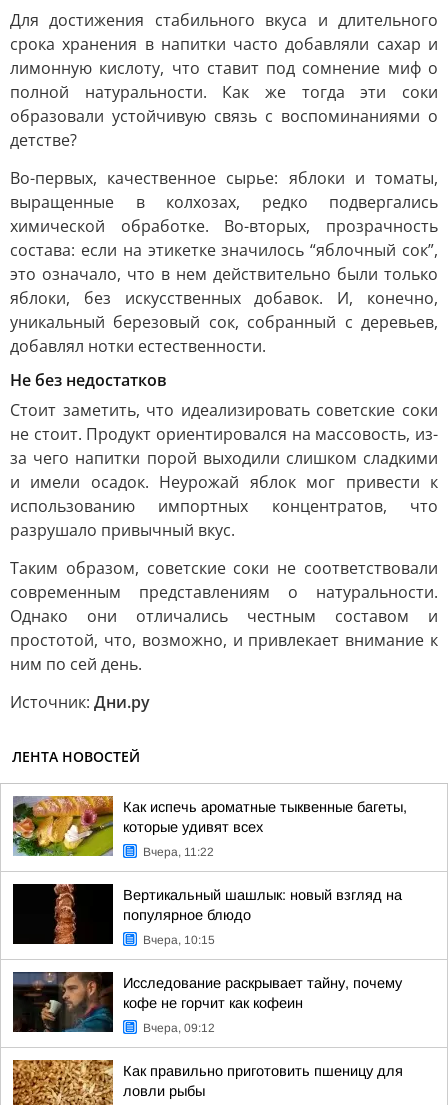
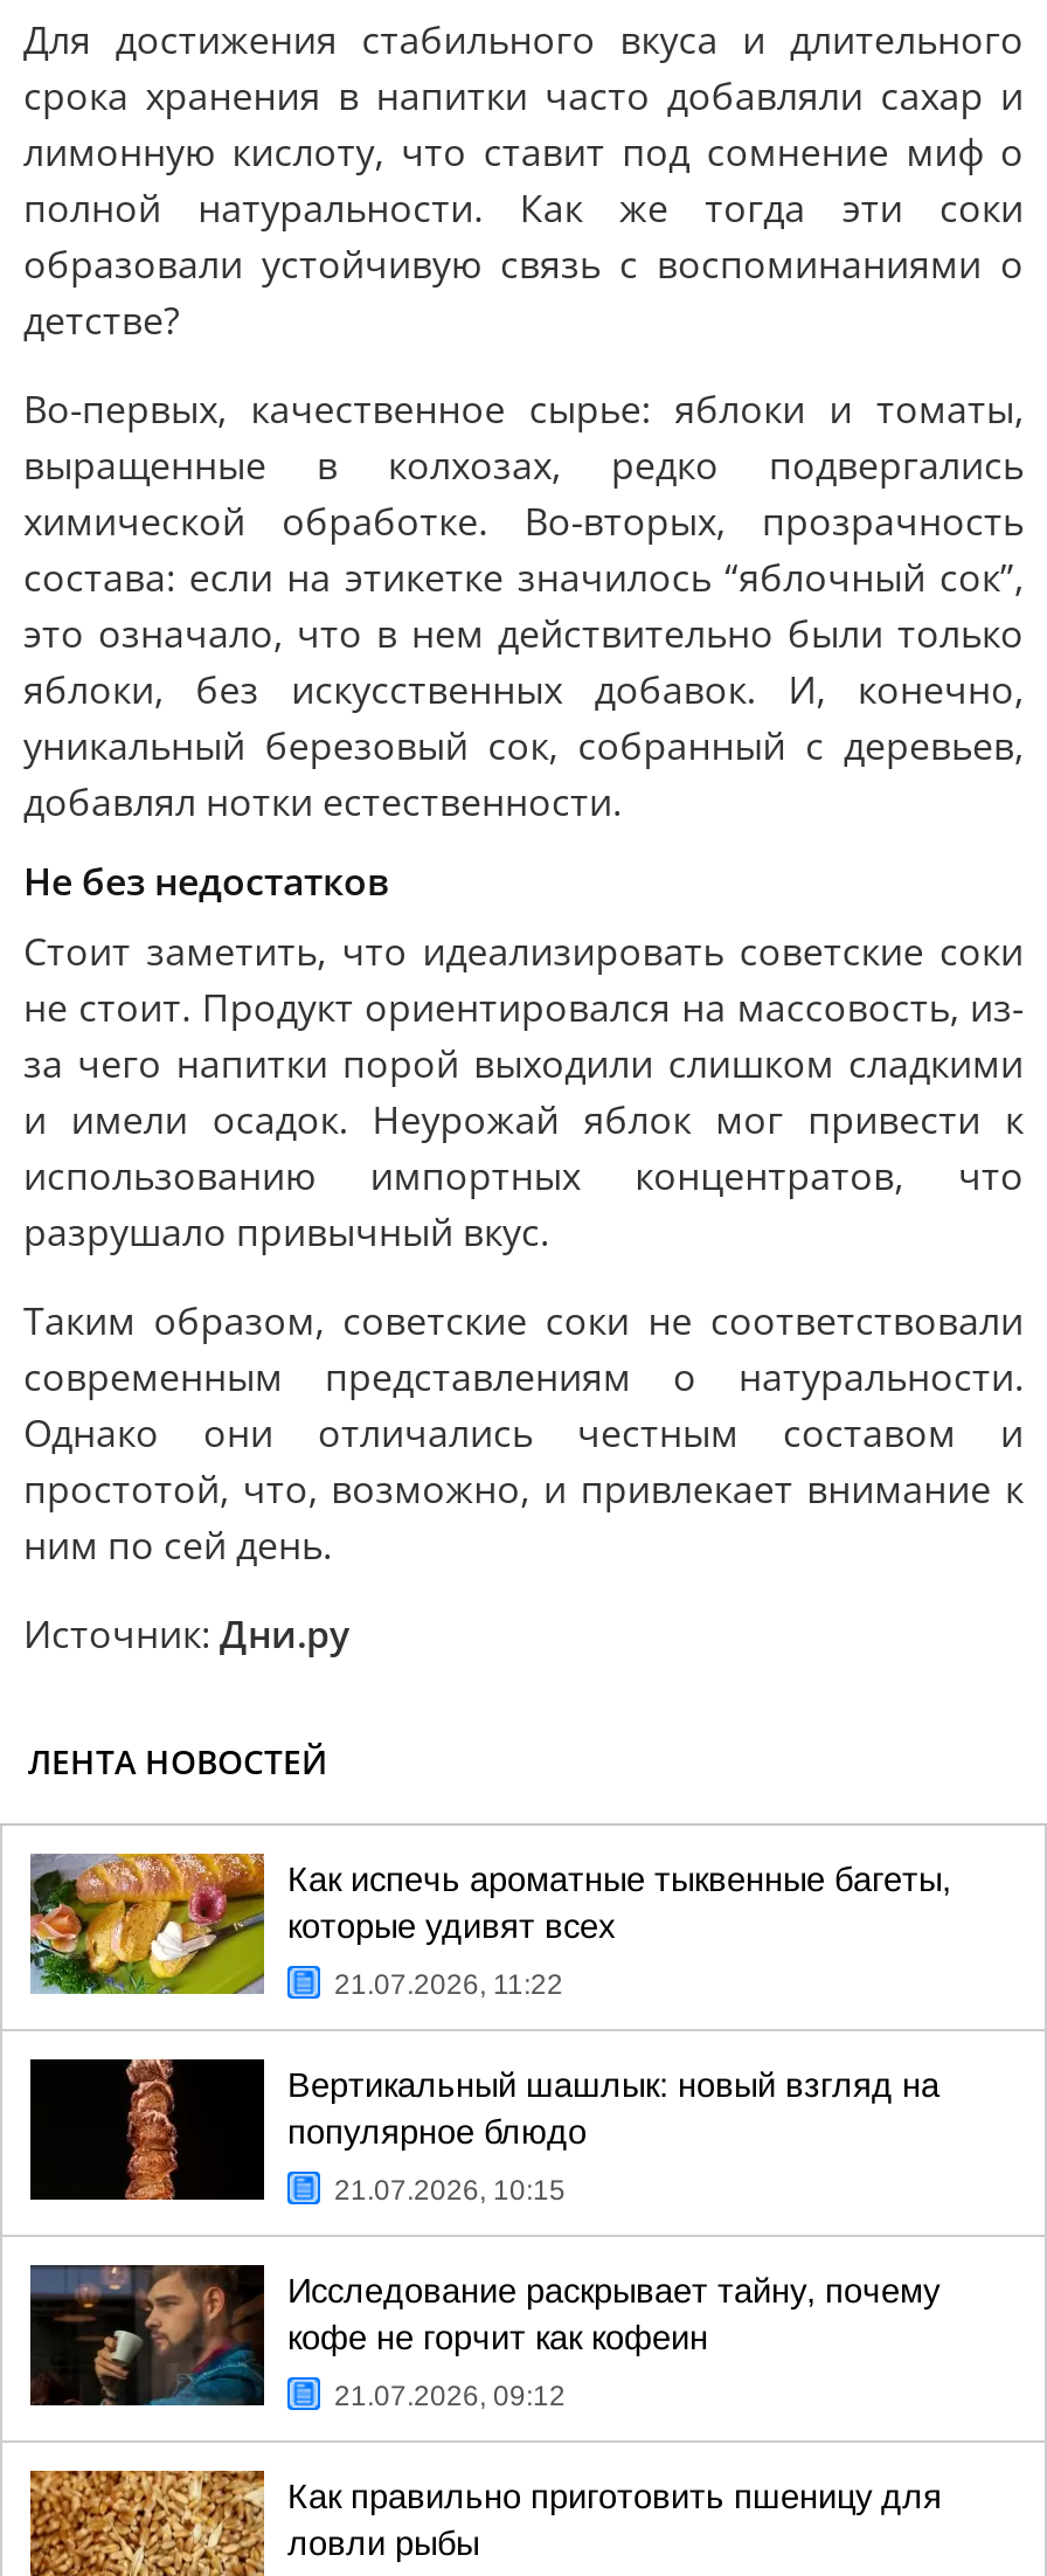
[143,845,214,859] Вчера, 11:22 -> [334,1968,563,2001] 21.07.2026, 11:22
[143,933,215,947] Вчера, 10:15 -> [334,2174,566,2207] 21.07.2026, 10:15
[143,1021,215,1035] Вчера, 09:12 -> [334,2380,566,2412] 21.07.2026, 09:12

